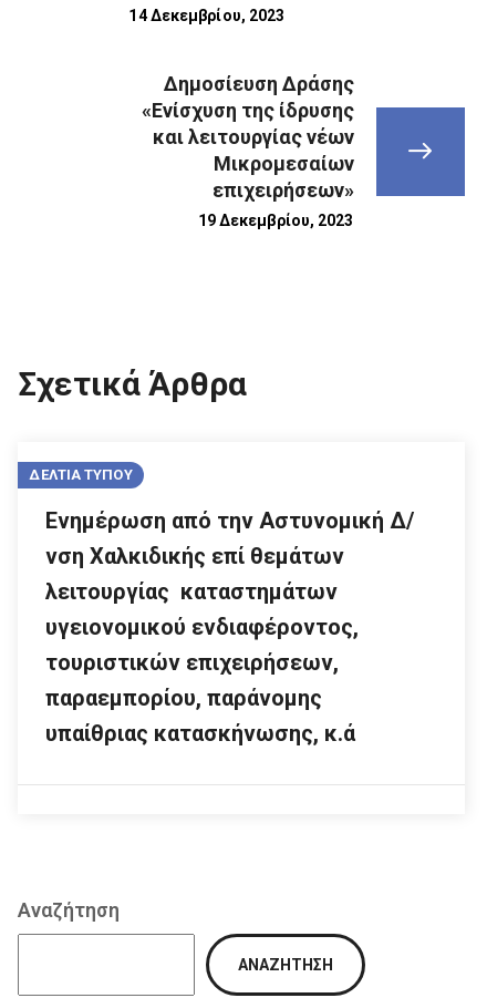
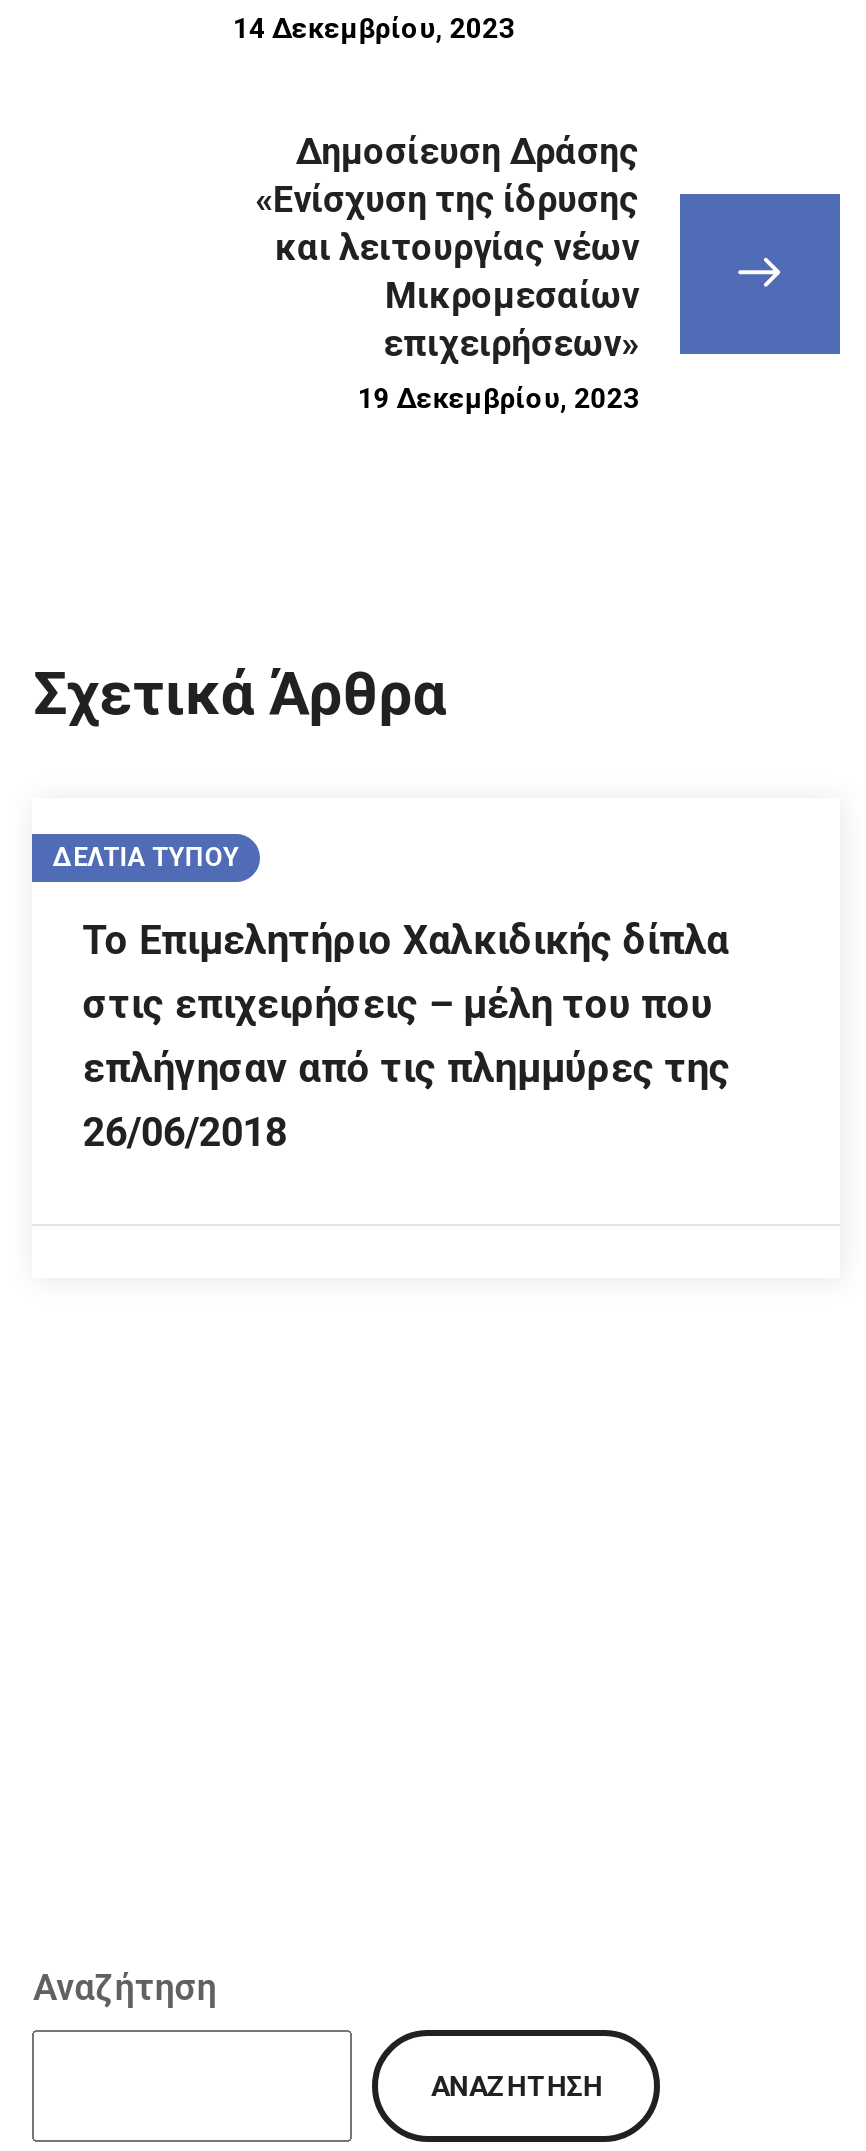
[46,507,414,747] Ενημέρωση από την Αστυνομική Δ/ | νση Χαλκιδικής επί θεμάτων | λειτουργίας καταστημάτων | υγειονομικού ενδιαφέροντος, | τουριστικών επιχειρήσεων, | παραεμπορίου, παράνομης | υπαίθριας κατασκήνωσης, κ.ά -> [83,916,731,1156] Το Επιμελητήριο Χαλκιδικής δίπλα | στις επιχειρήσεις – μέλη του που | επλήγησαν από τις πλημμύρες της | 26/06/2018

